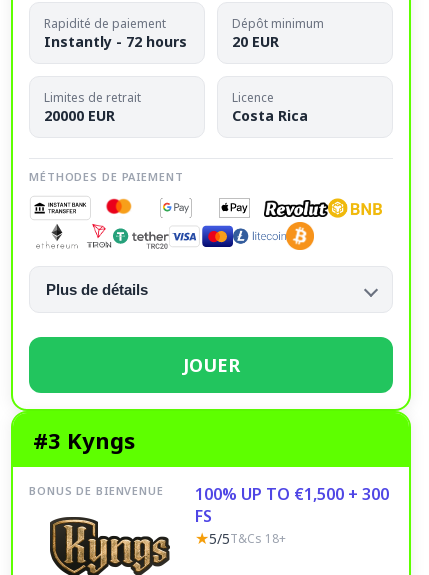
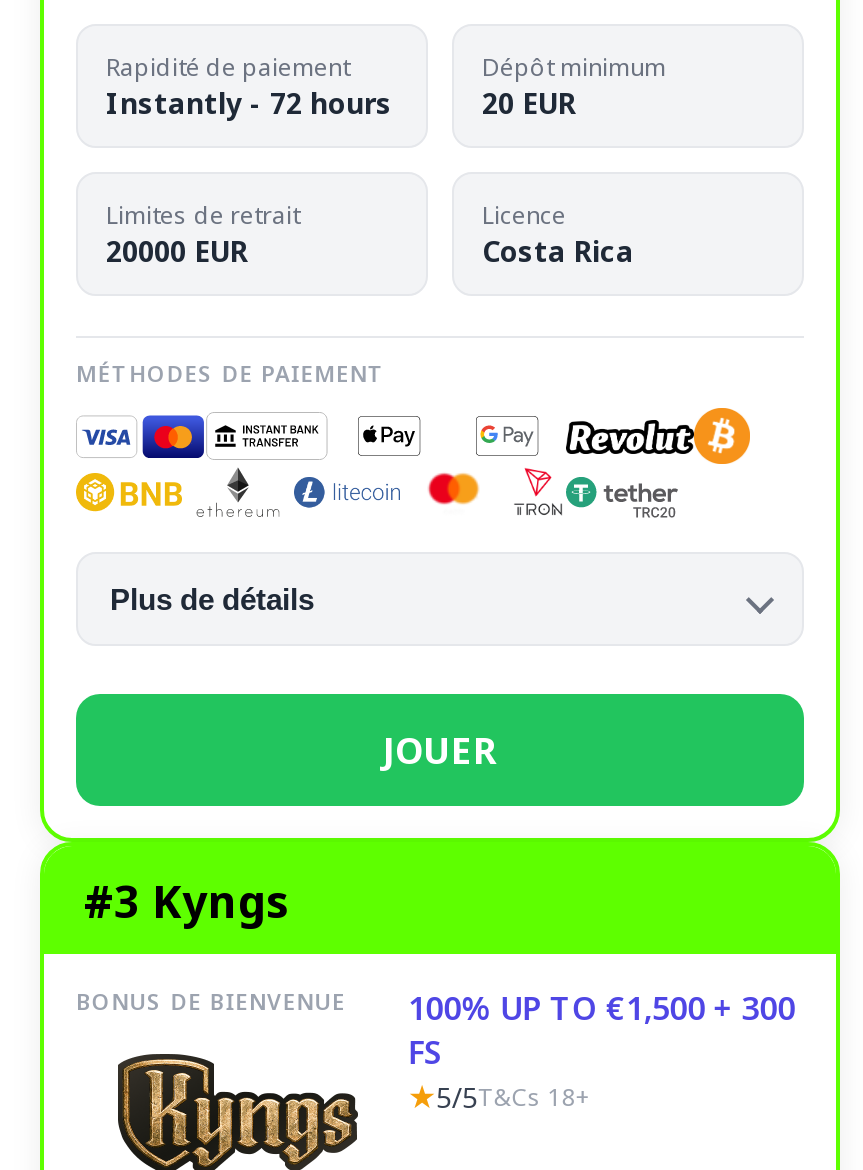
[29,194,383,251] [image] -> [74,406,782,520] [image]

